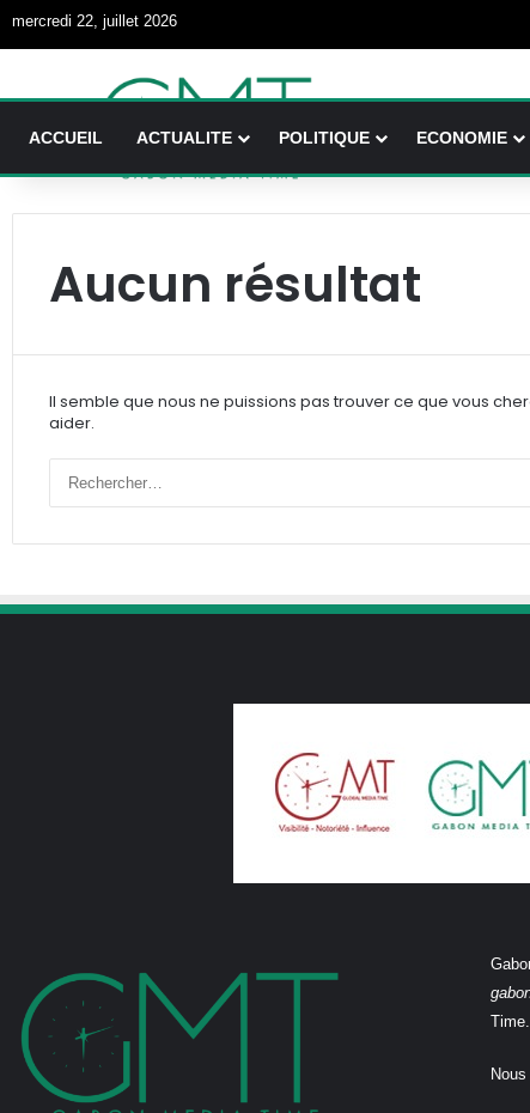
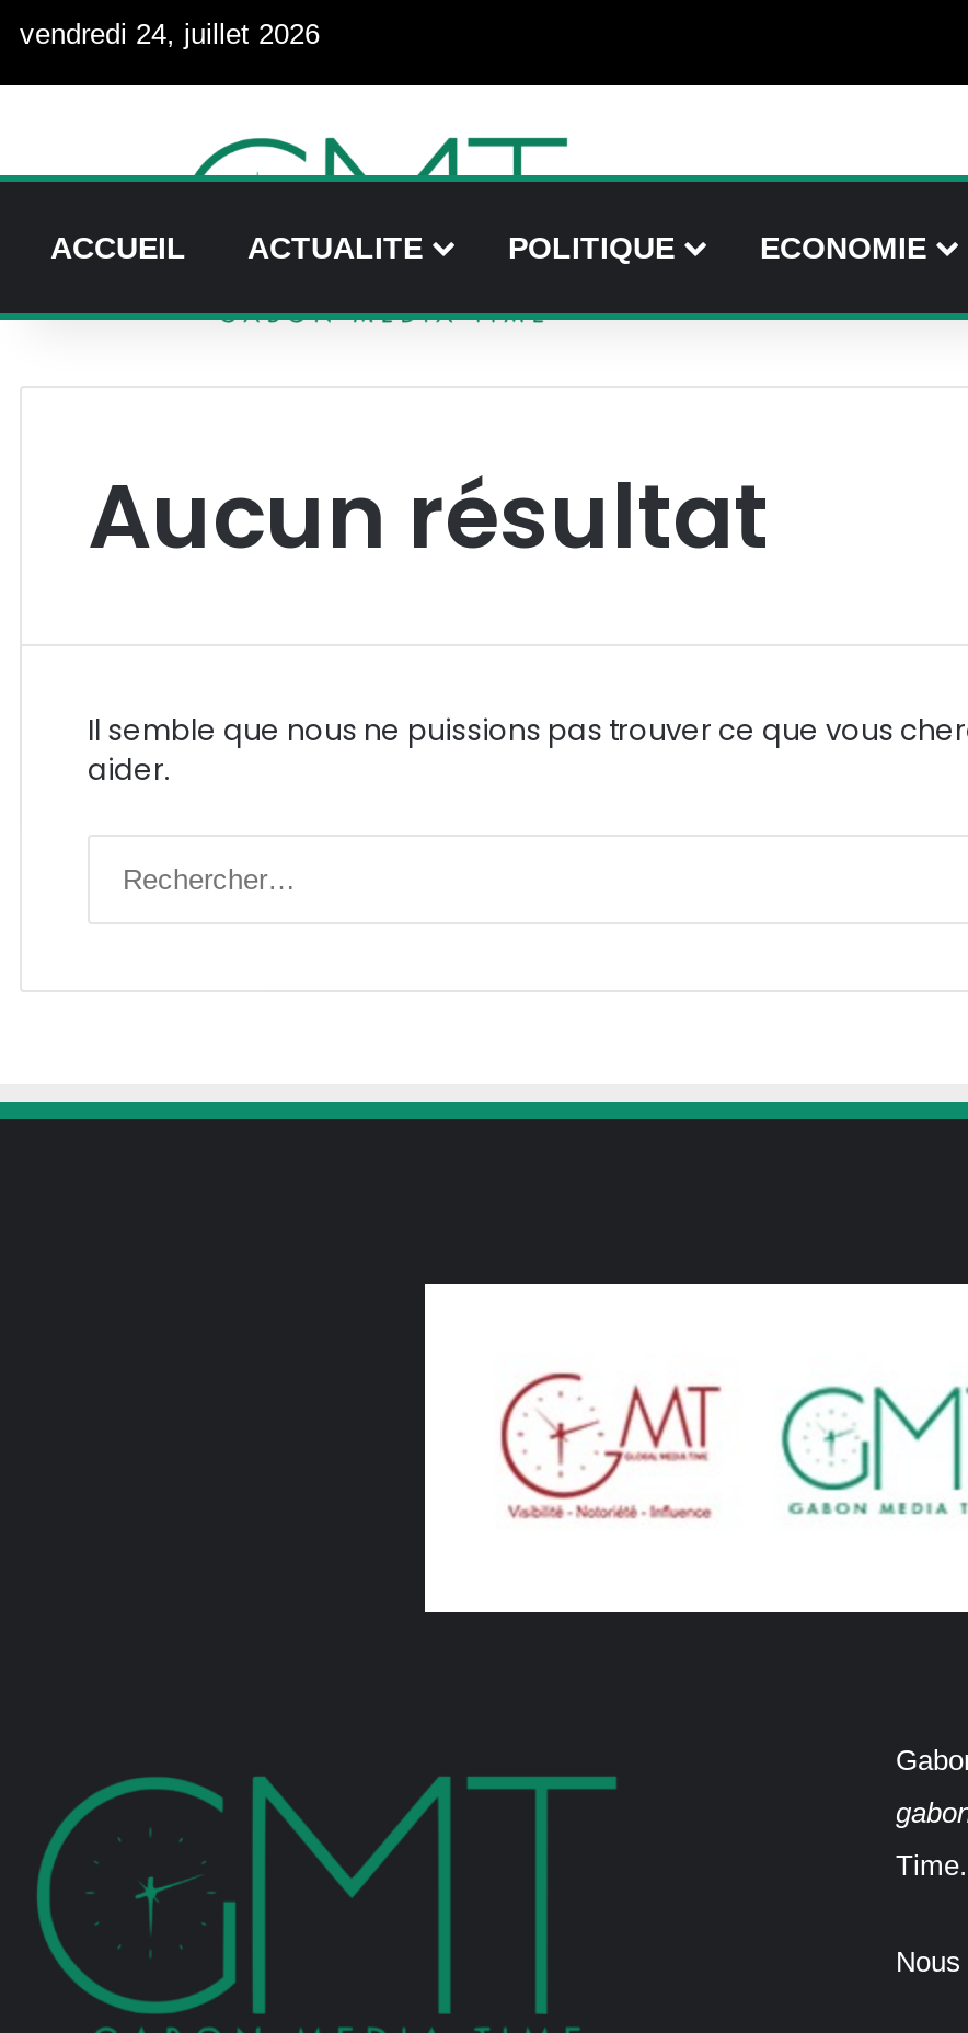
[12,12,177,30] mercredi 22, juillet 2026 -> [20,18,320,50] vendredi 24, juillet 2026

